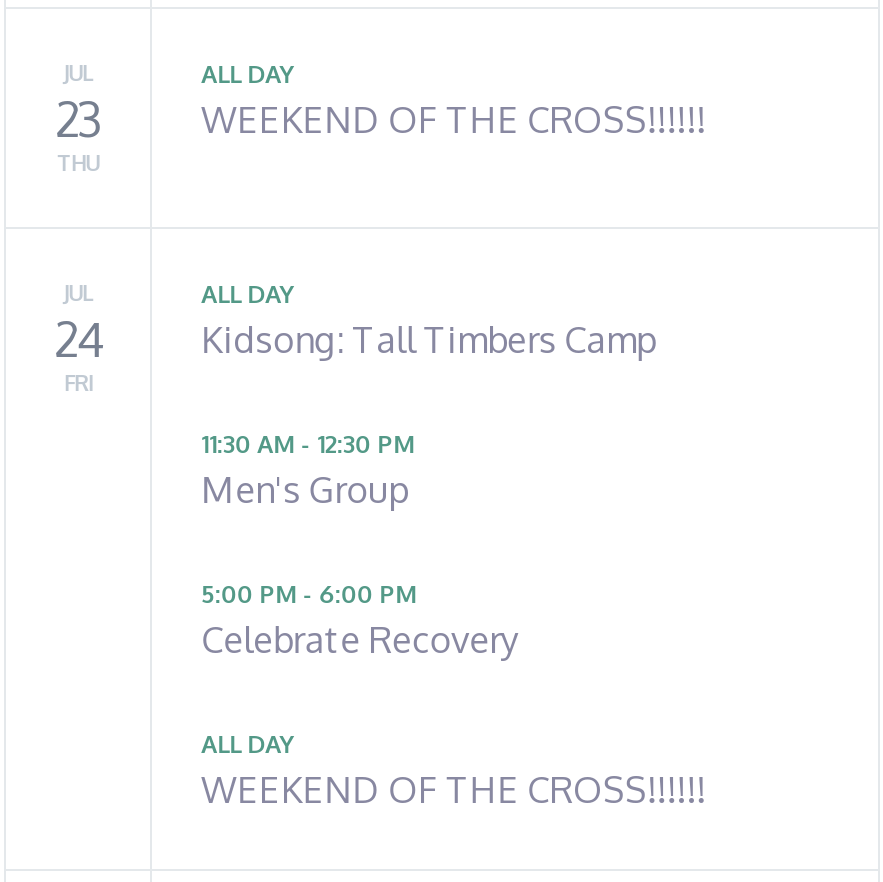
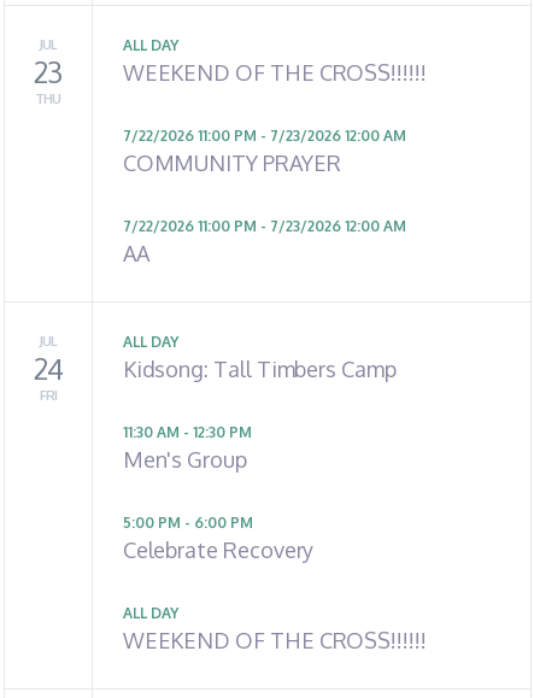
none -> [123,126,406,266] 7/22/2026 11:00 PM - 7/23/2026 12:00 AM | COMMUNITY PRAYER | 7/22/2026 11:00 PM - 7/23/2026 12:00 AM | AA

